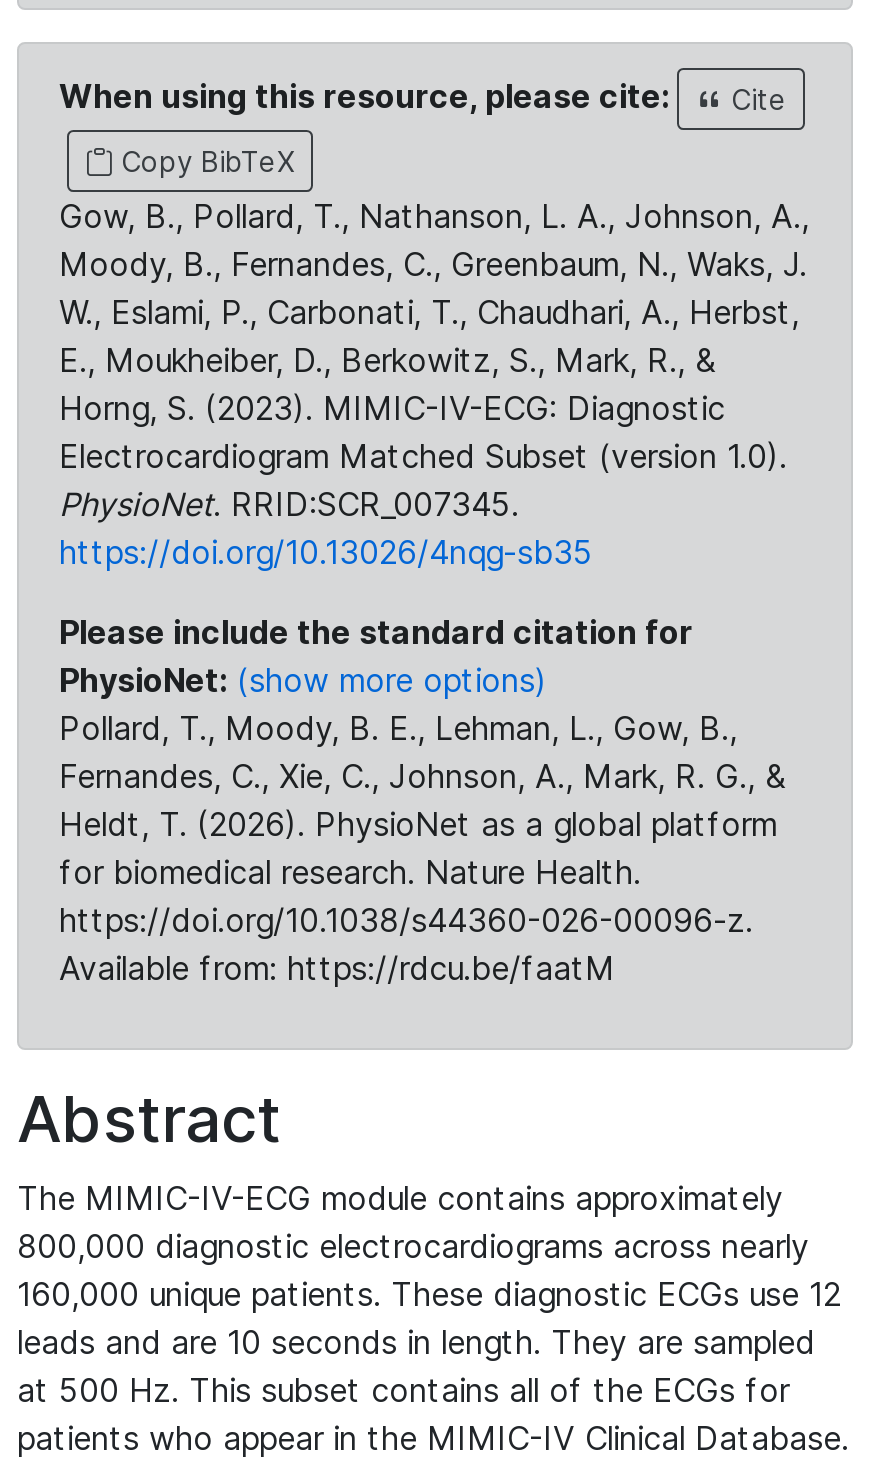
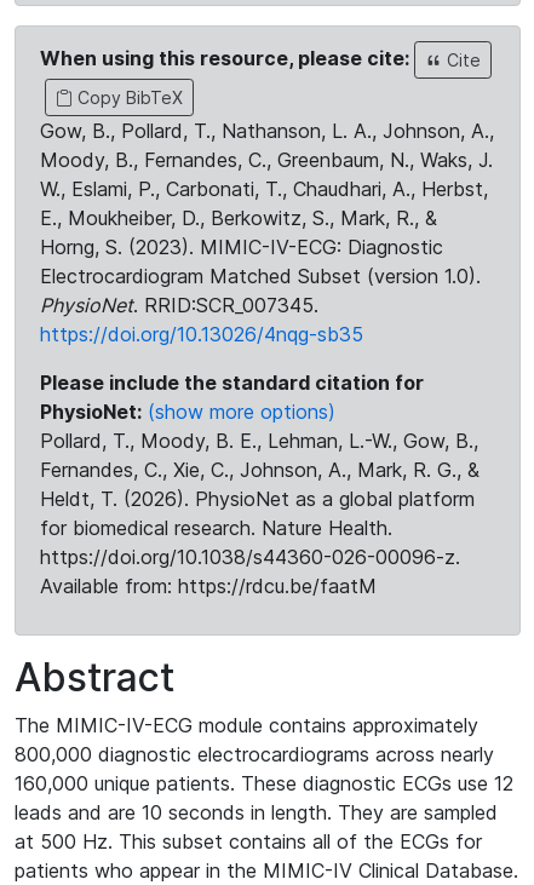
[59,708,737,748] Pollard, T., Moody, B. E., Lehman, L., Gow, B., -> [40,429,478,453] Pollard, T., Moody, B. E., Lehman, L.-W., Gow, B.,

